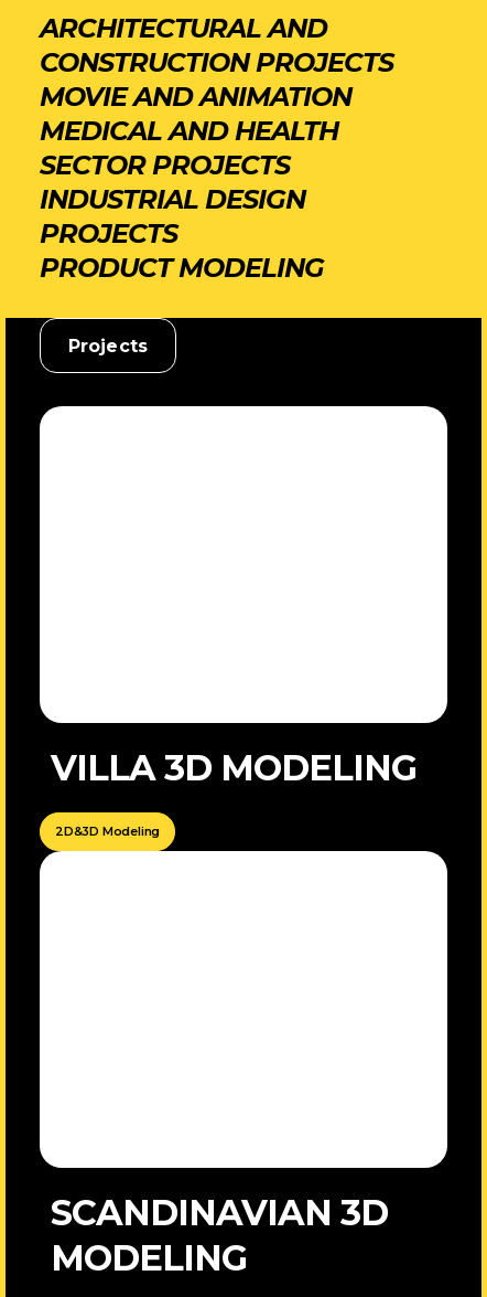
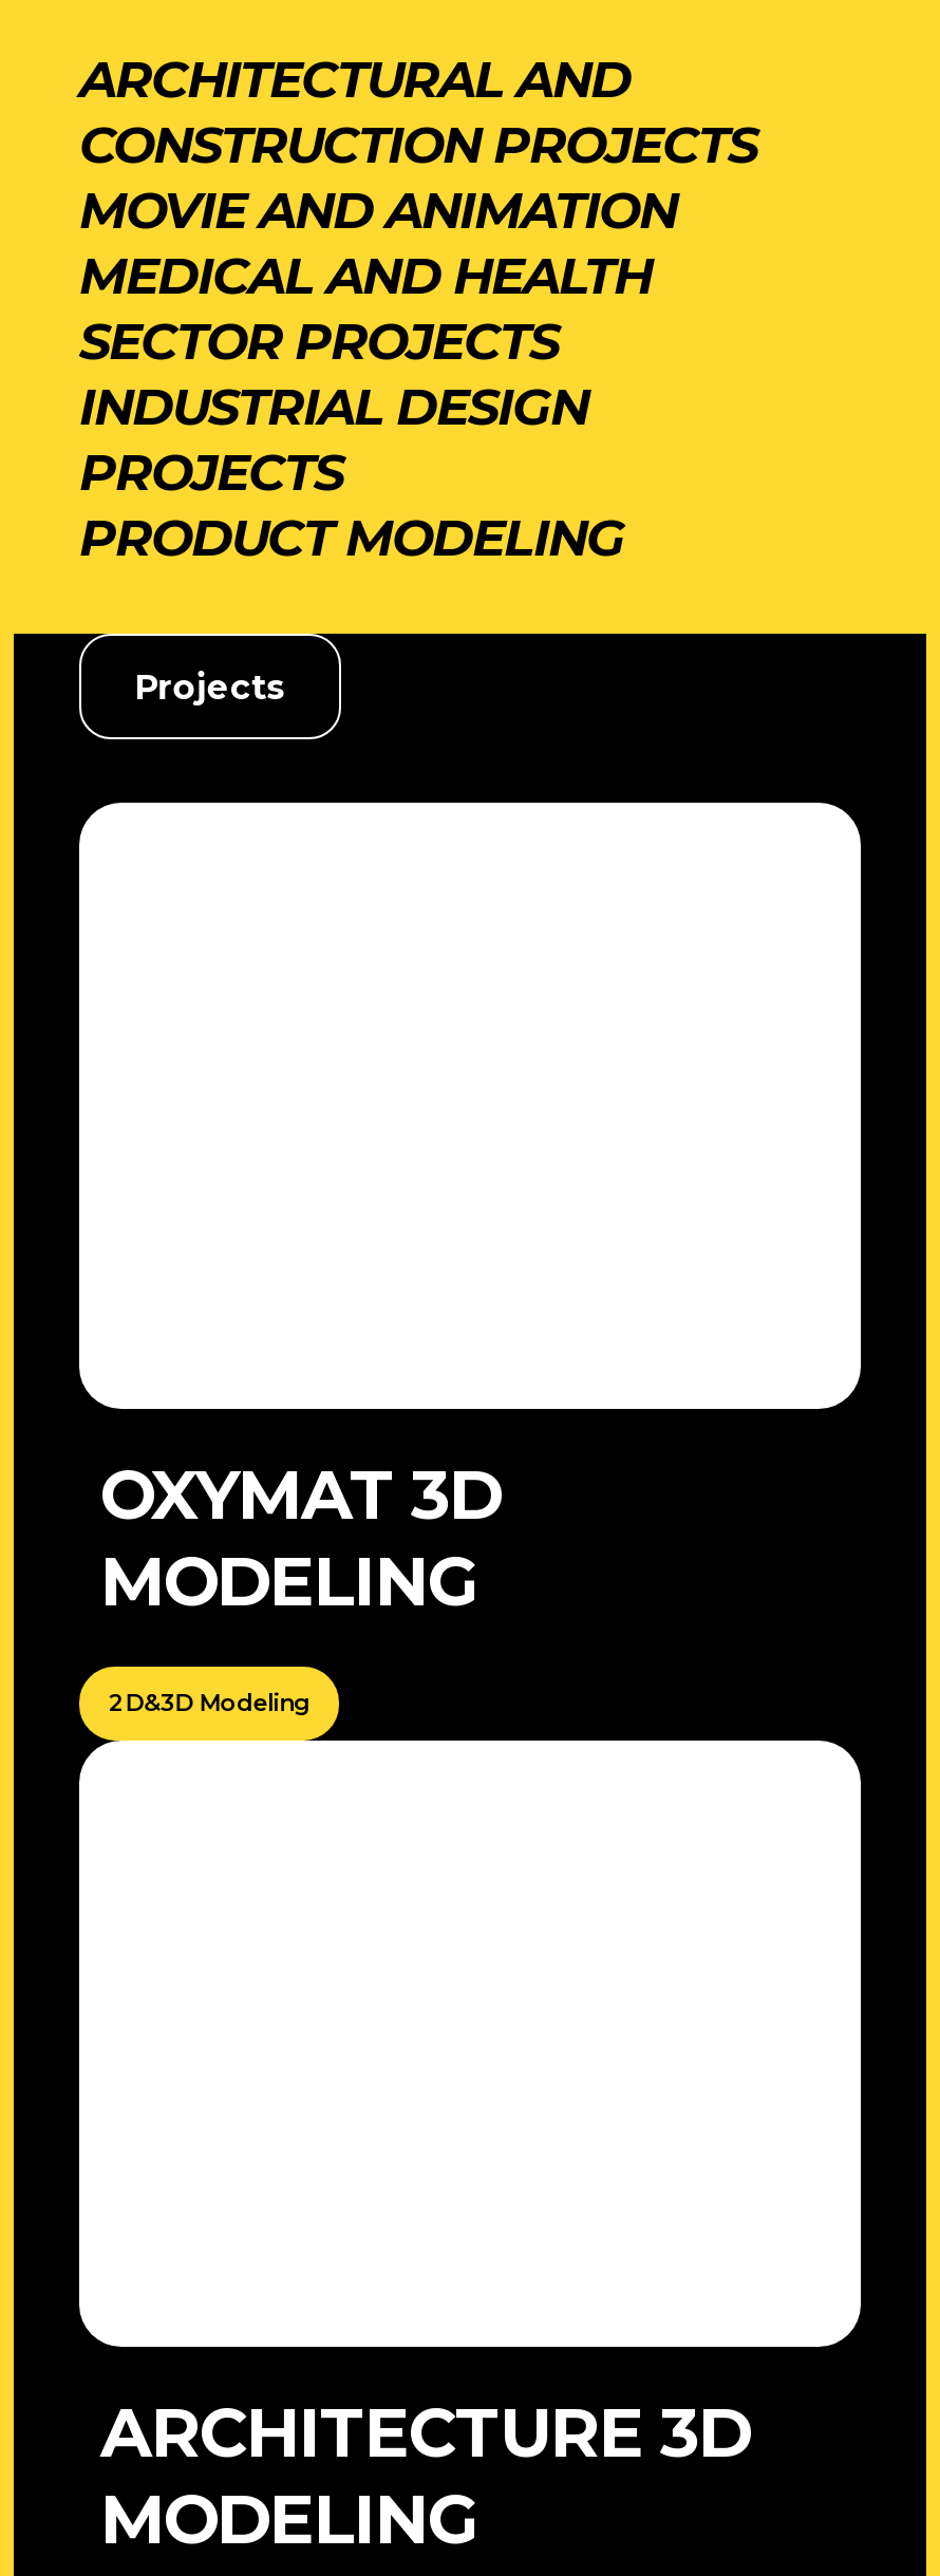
[51,746,416,789] VILLA 3D MODELING -> [100,1453,502,1622] OXYMAT 3D | MODELING
[51,1191,388,1234] SCANDINAVIAN 3D -> [100,2391,751,2474] ARCHITECTURE 3D

